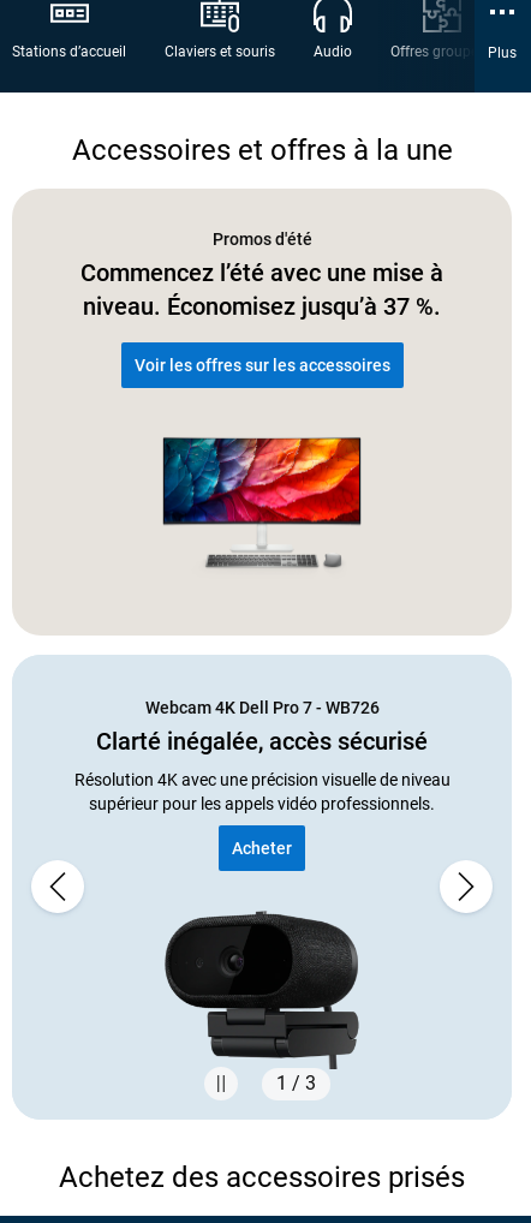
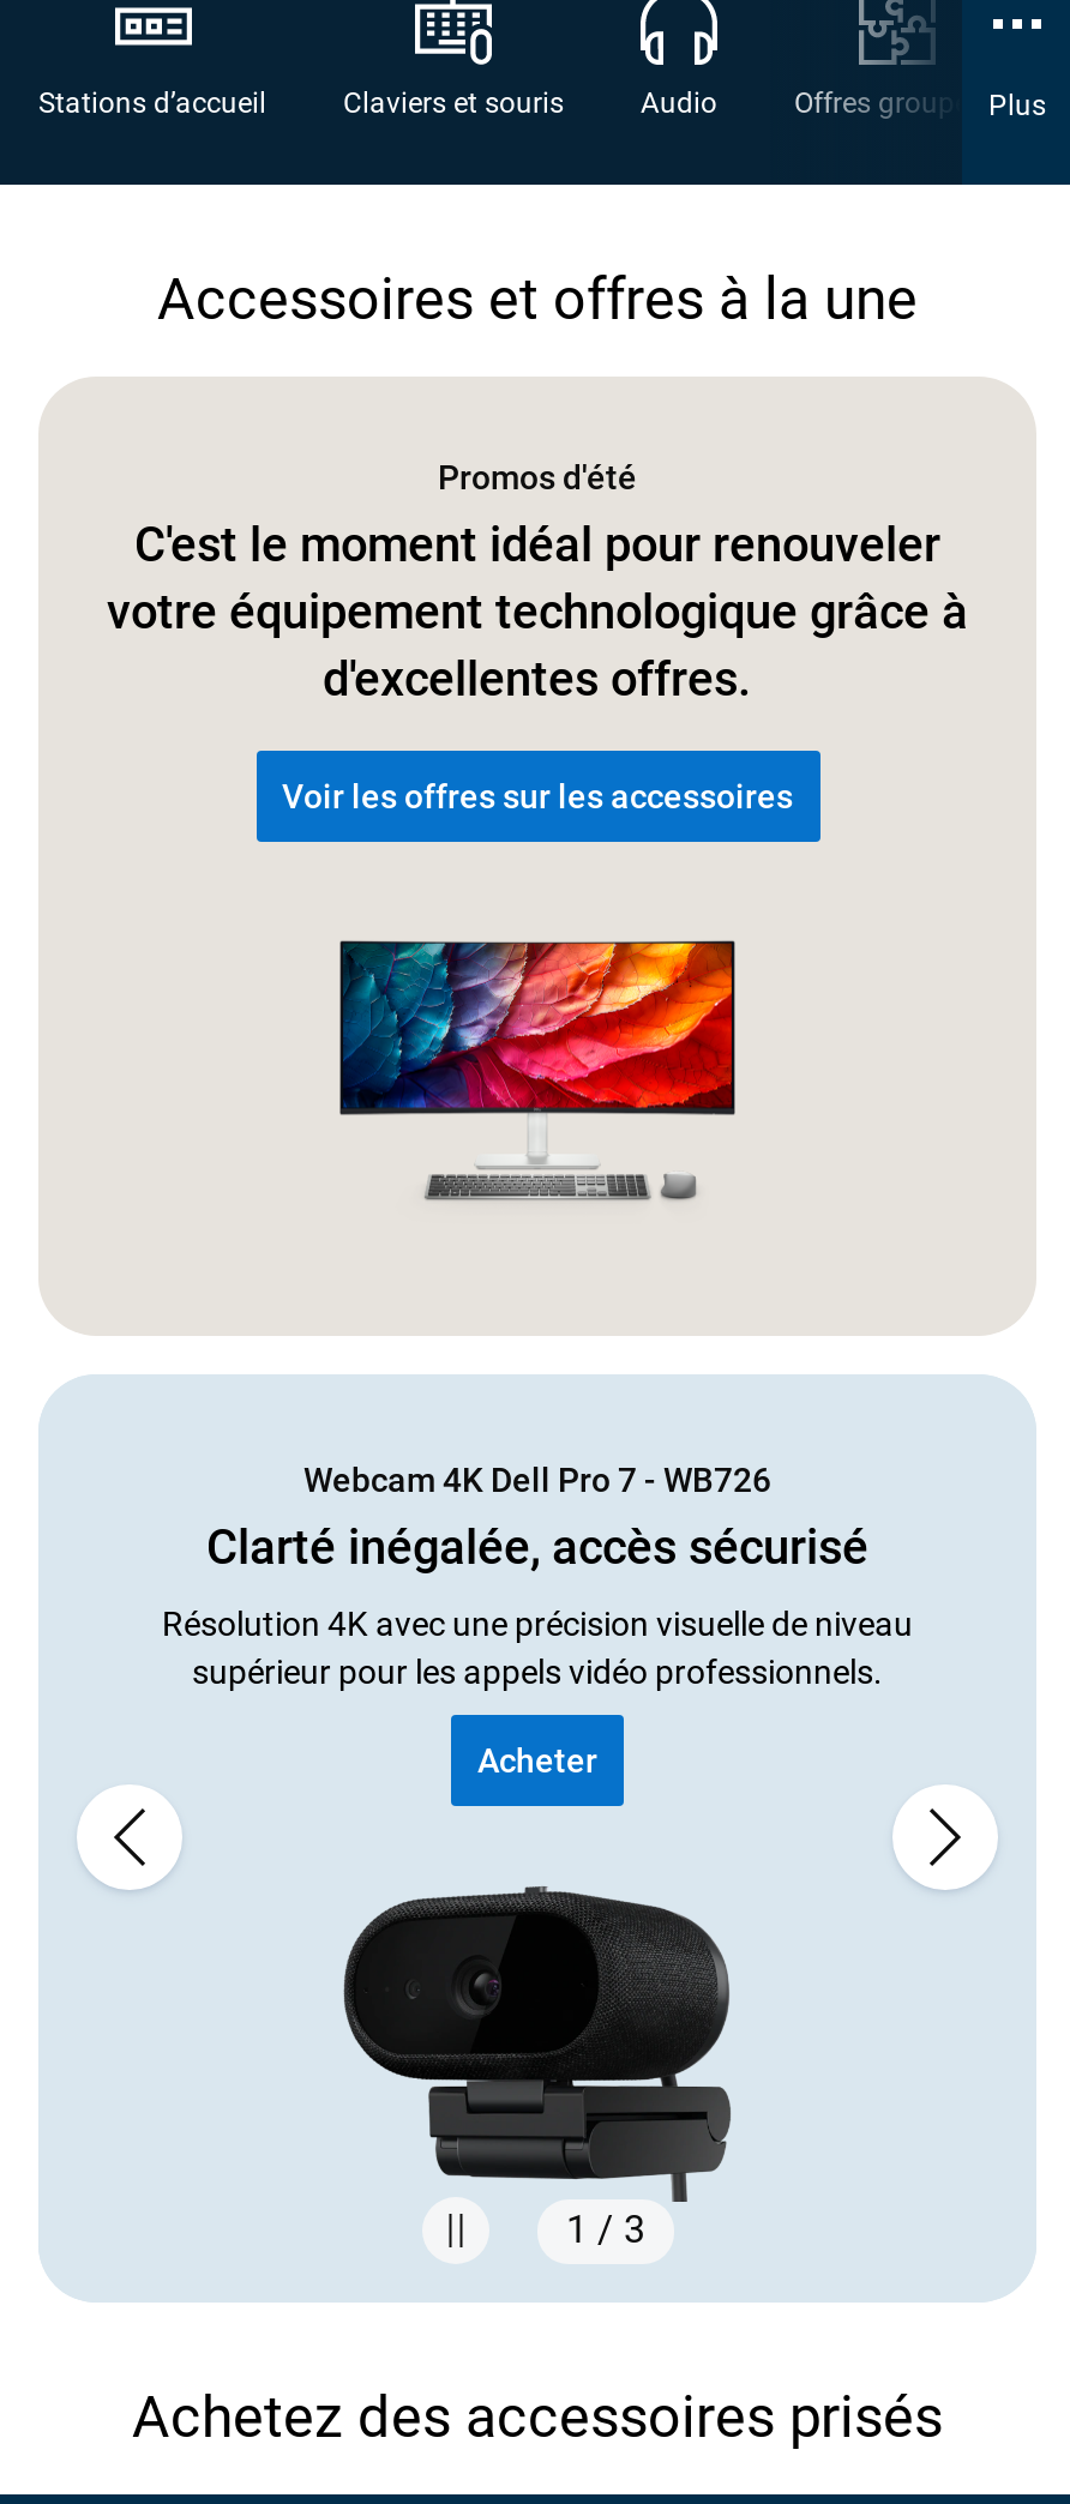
[80,258,443,321] Commencez l’été avec une mise à | niveau. Économisez jusqu’à 37 %. -> [107,516,968,708] C'est le moment idéal pour renouveler | votre équipement technologique grâce à | d'excellentes offres.

